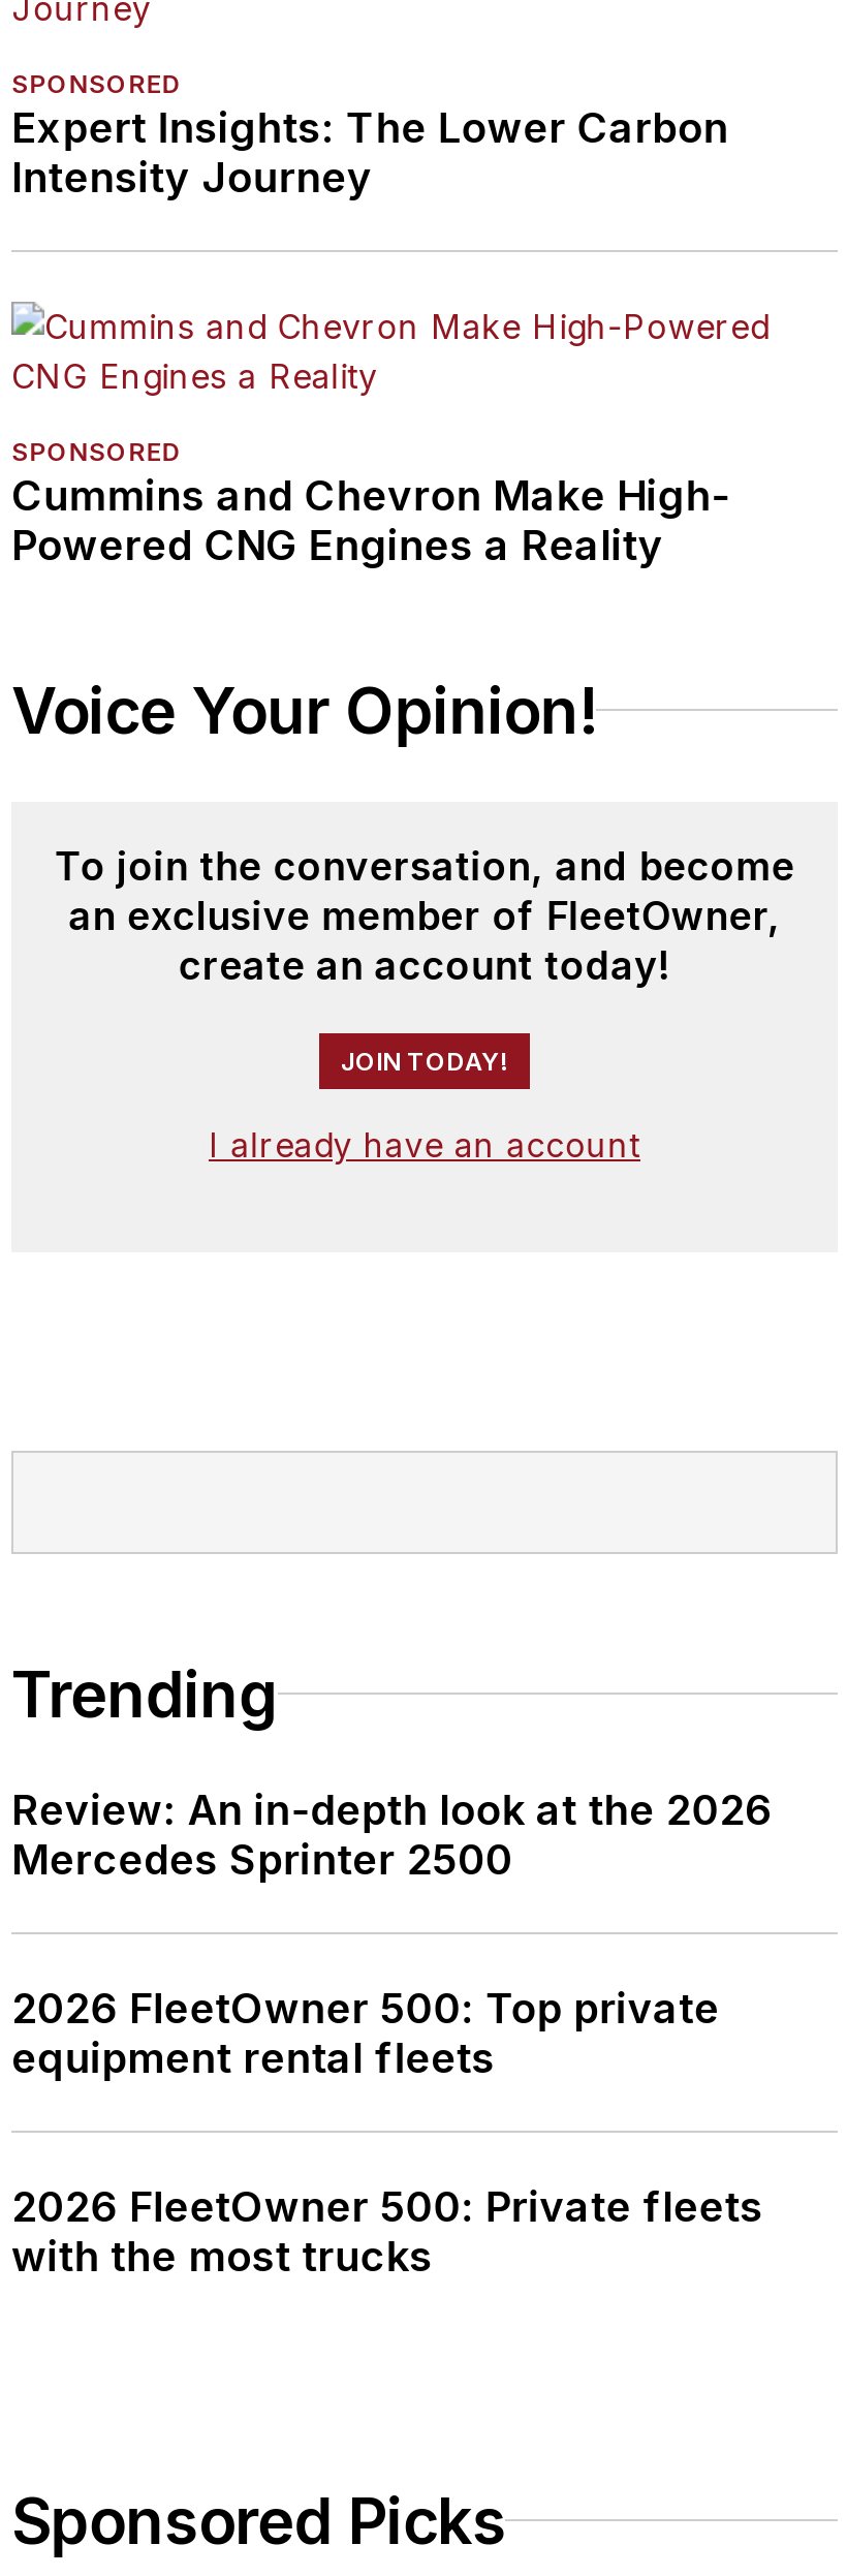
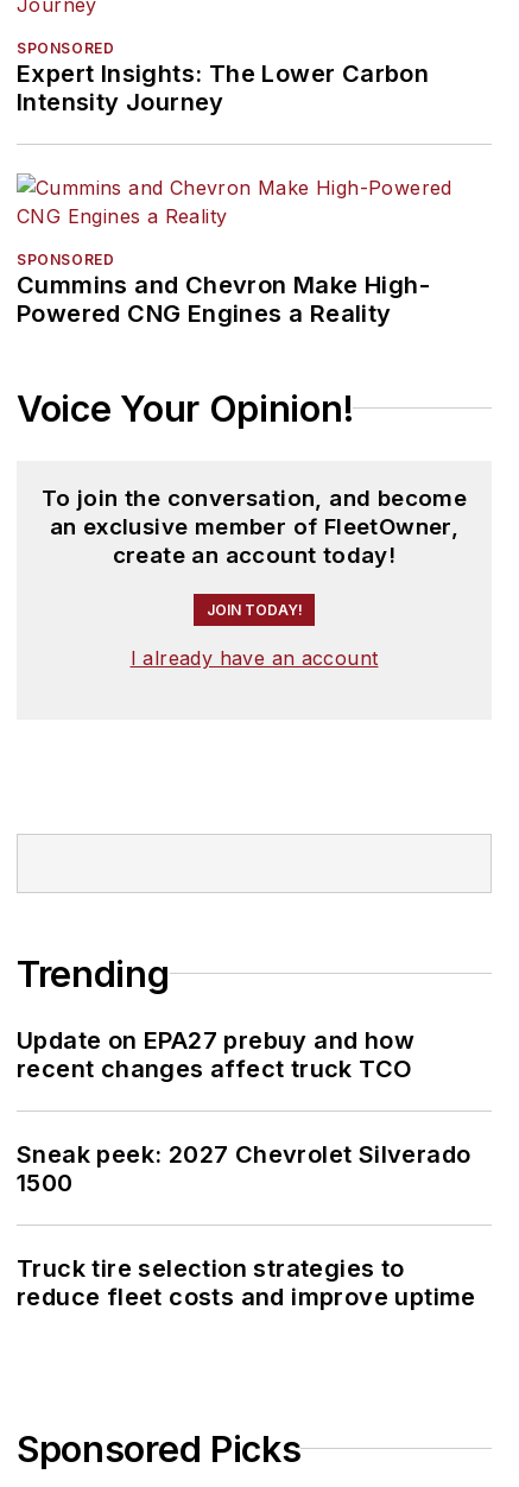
[11,1785,772,1884] Review: An in-depth look at the 2026 | Mercedes Sprinter 2500 -> [17,1026,414,1083] Update on EPA27 prebuy and how | recent changes affect truck TCO
[11,1984,720,2083] 2026 FleetOwner 500: Top private | equipment rental fleets -> [17,1140,471,1197] Sneak peek: 2027 Chevrolet Silverado | 1500
[11,2182,763,2281] 2026 FleetOwner 500: Private fleets | with the most trucks -> [17,1254,476,1311] Truck tire selection strategies to | reduce fleet costs and improve uptime

